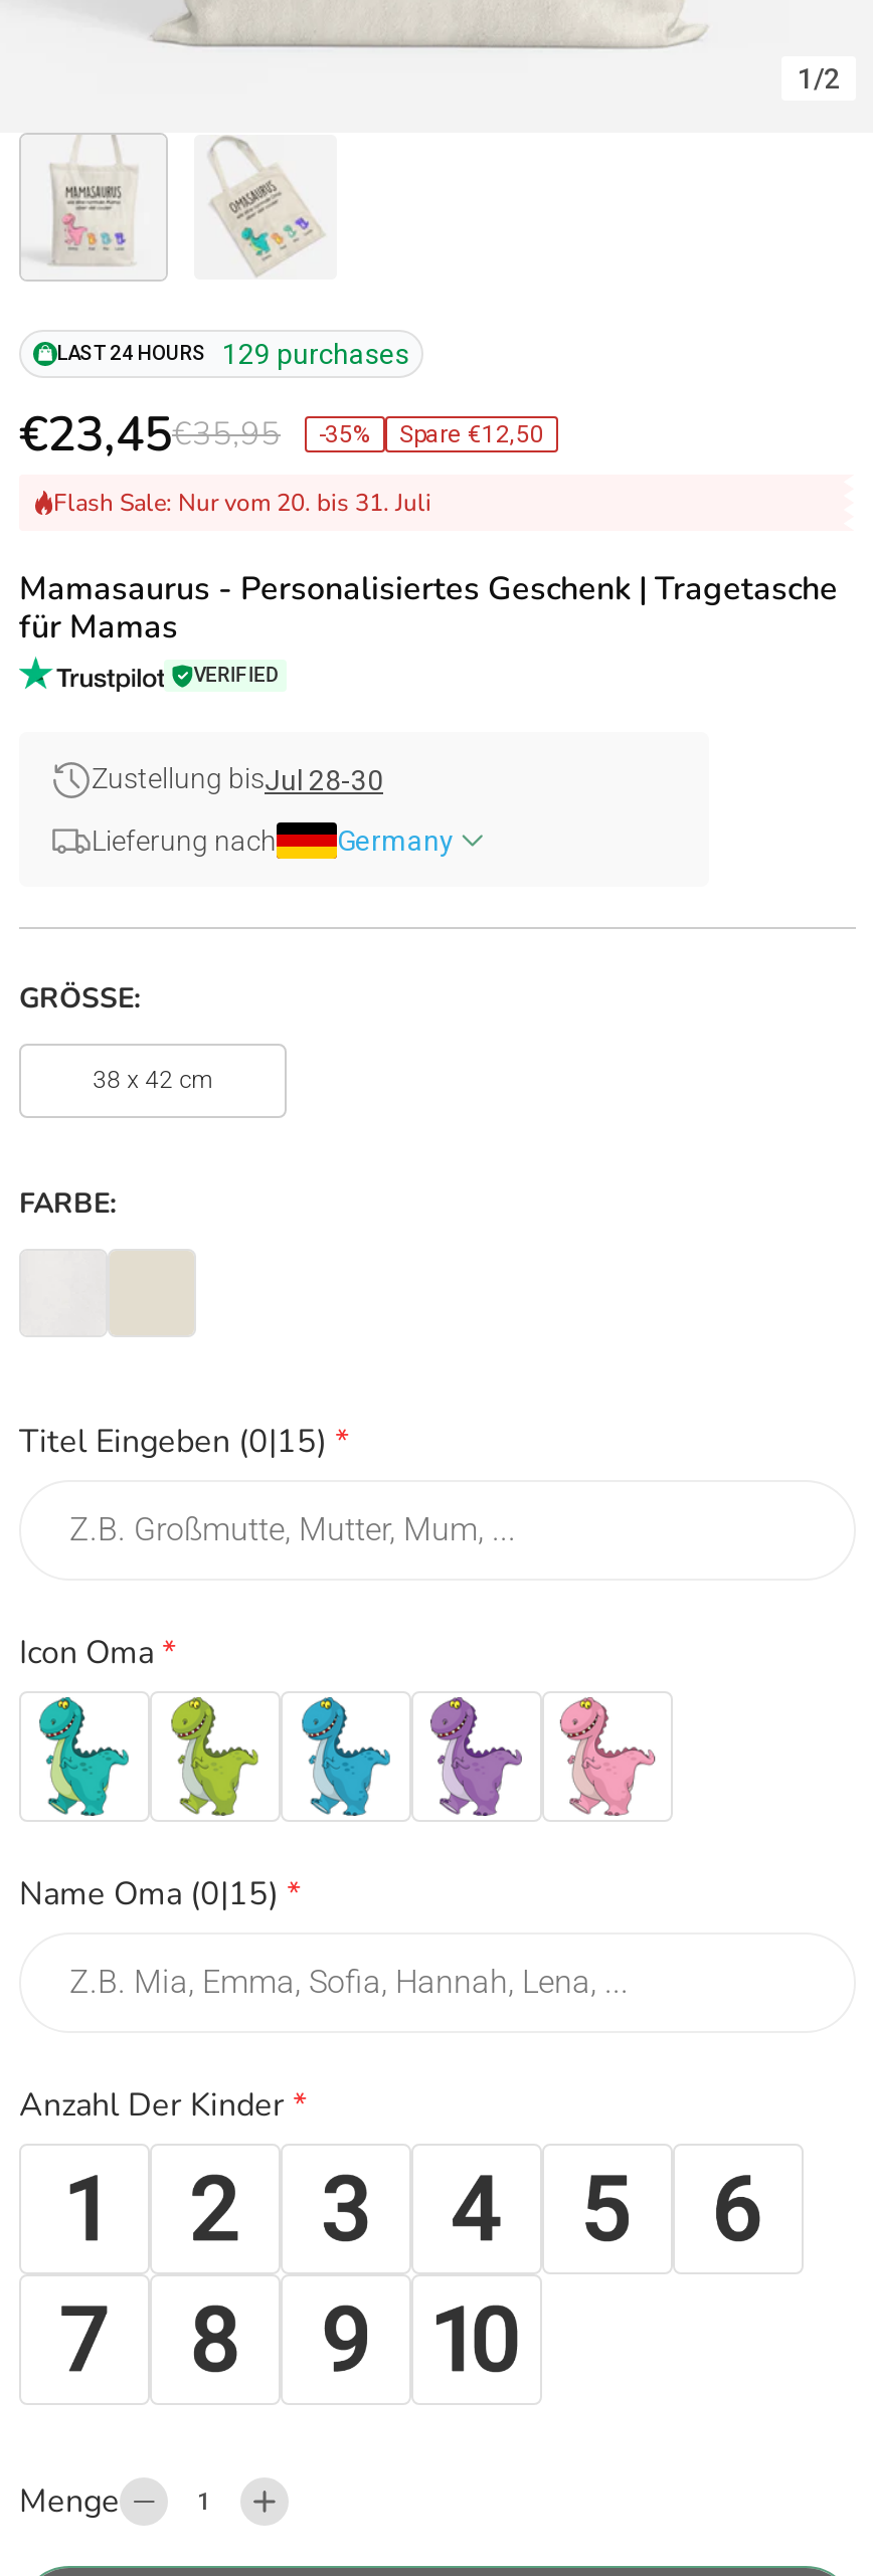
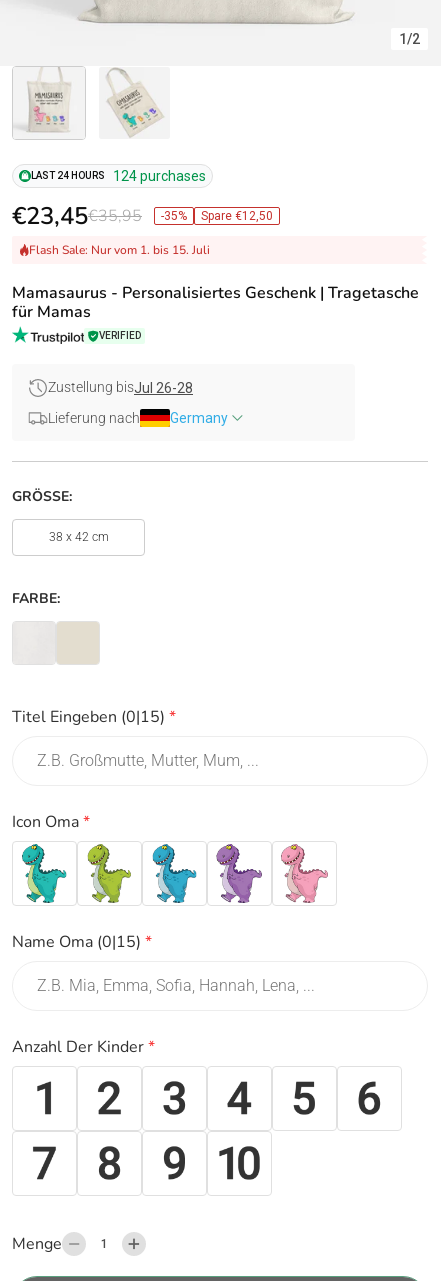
[57,337,409,369] LAST 24 HOURS 129 purchases -> [31,168,206,184] LAST 24 HOURS 124 purchases
[53,486,431,518] Flash Sale: Nur vom 20. bis 31. Juli -> [29,242,210,258] Flash Sale: Nur vom 1. bis 15. Juli
[92,763,383,796] Zustellung bisJul 28-30 -> [48,379,193,396] Zustellung bisJul 26-28

